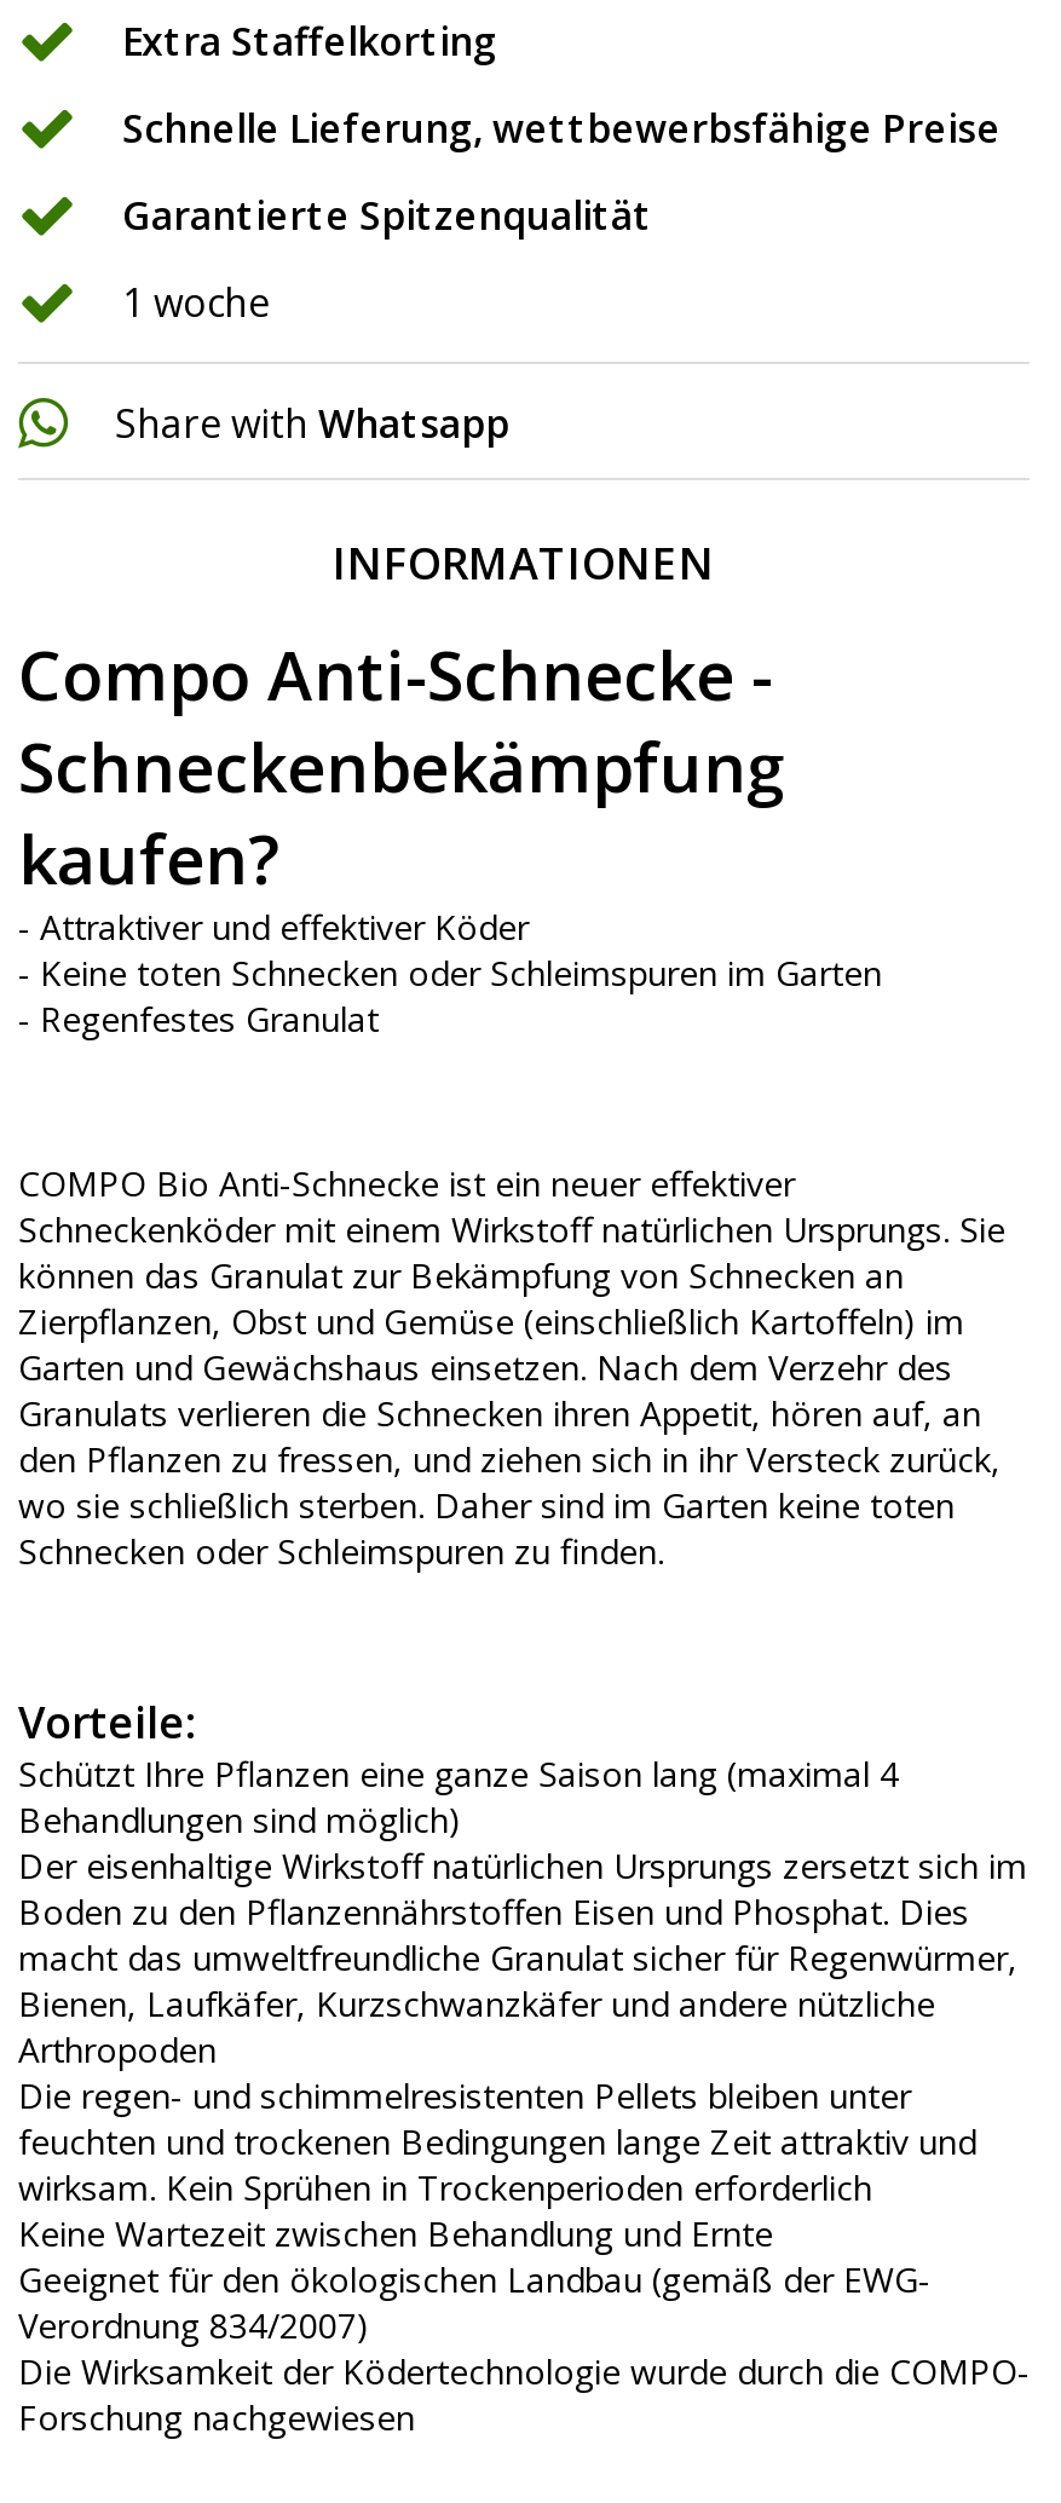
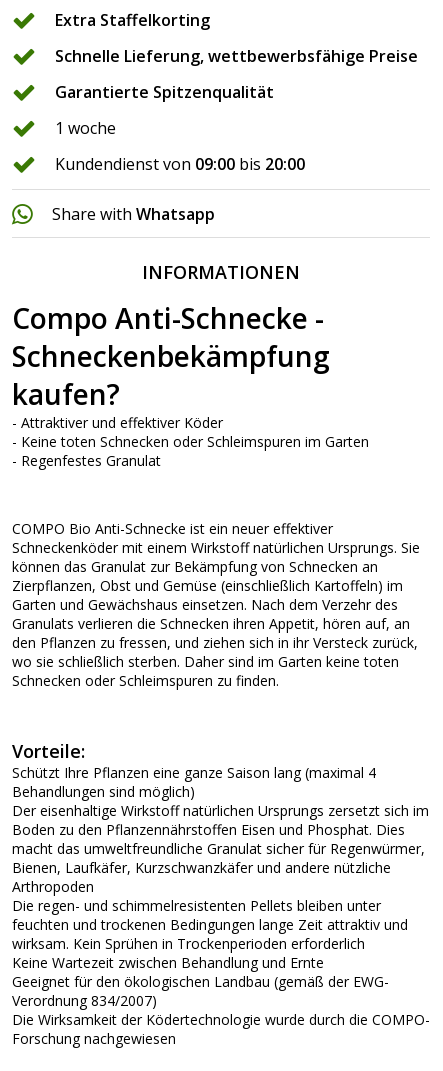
none -> [55,153,305,175] Kundendienst von 09:00 bis 20:00

